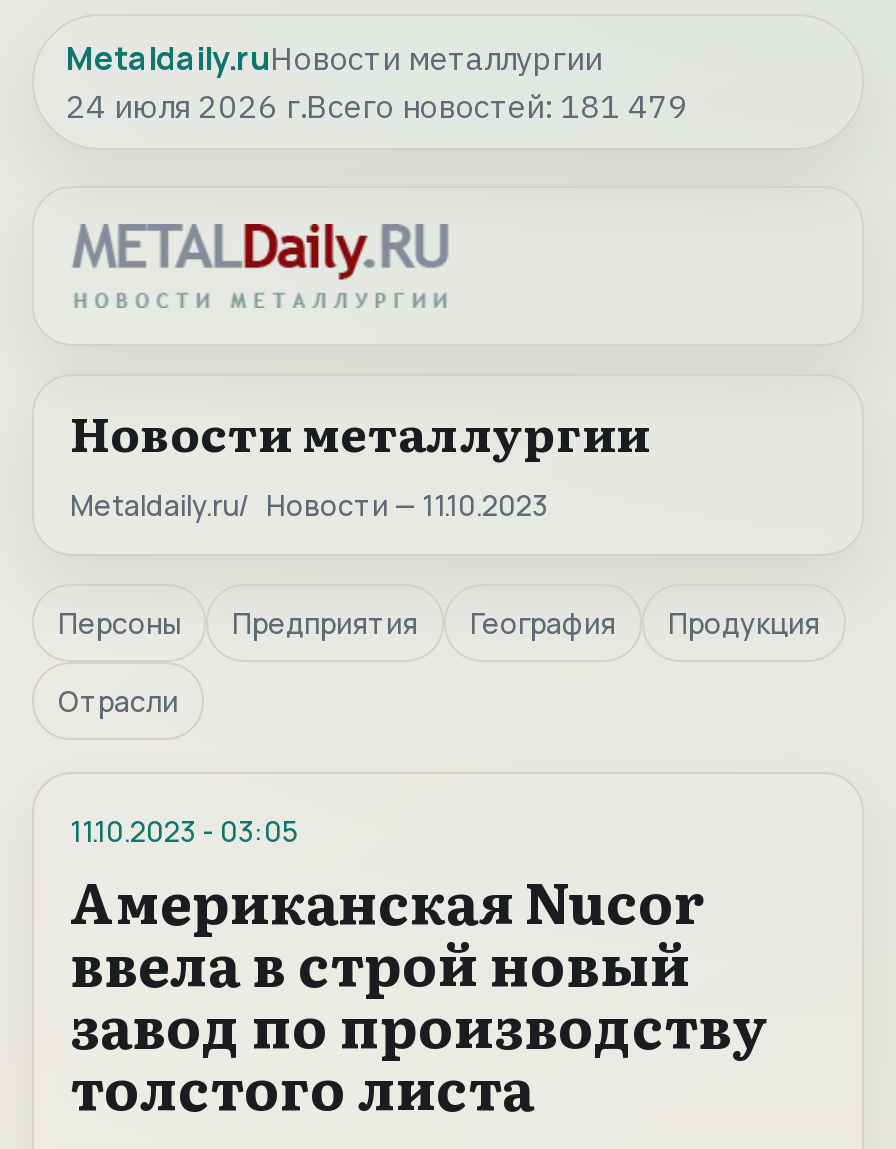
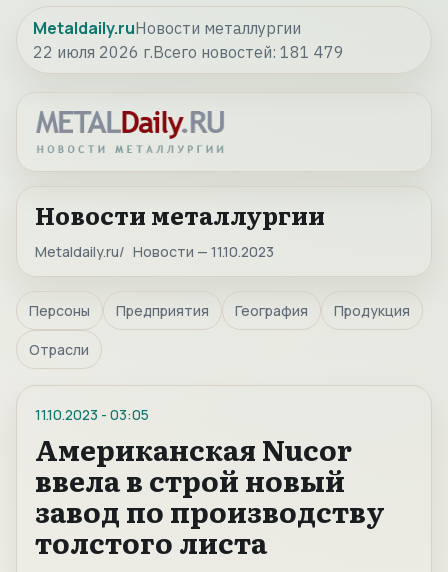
[66,86,688,126] 24 июля 2026 г.Всего новостей: 181 479 -> [33,42,344,62] 22 июля 2026 г.Всего новостей: 181 479

